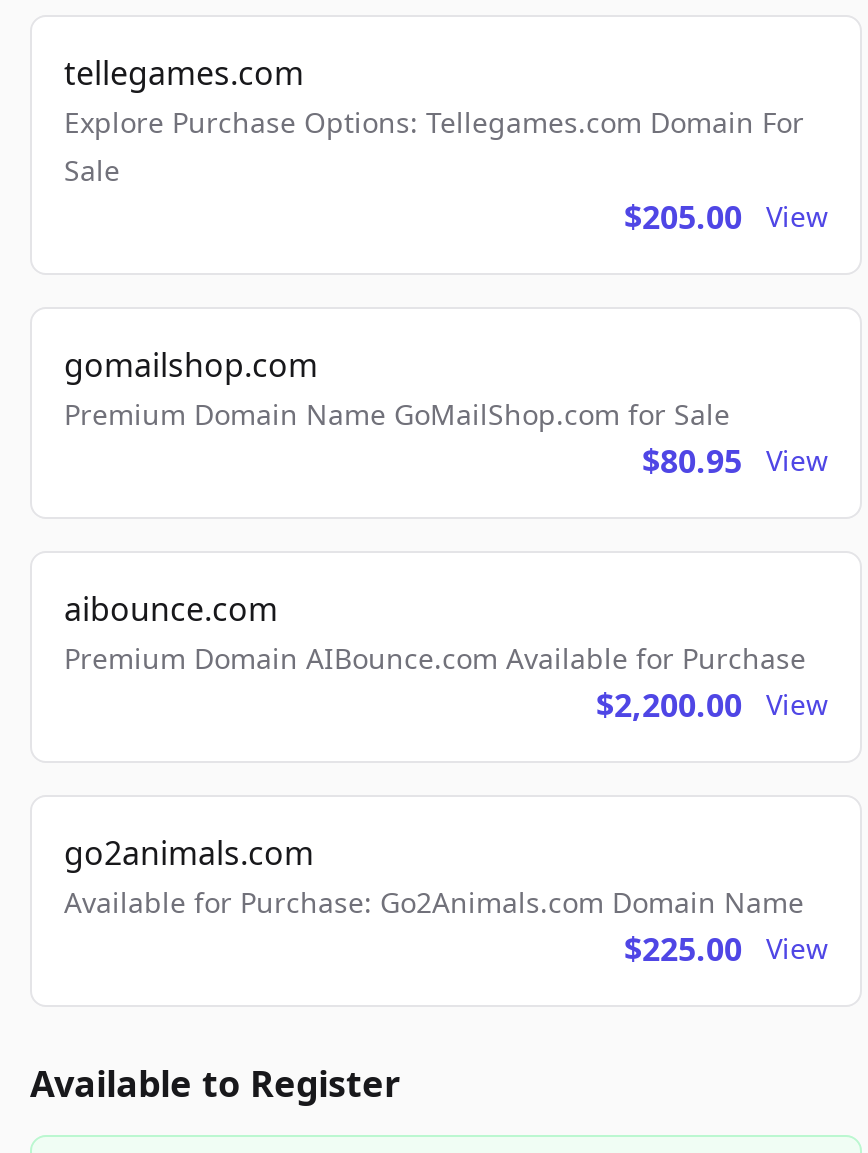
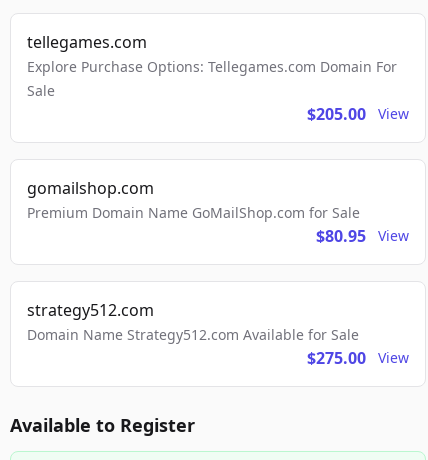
[64,587,828,971] aibounce.com | Premium Domain AIBounce.com Available for Purchase | $2,200.00 | View | go2animals.com | Available for Purchase: Go2Animals.com Domain Name | $225.00 -> [27,299,366,369] strategy512.com | Domain Name Strategy512.com Available for Sale | $275.00

